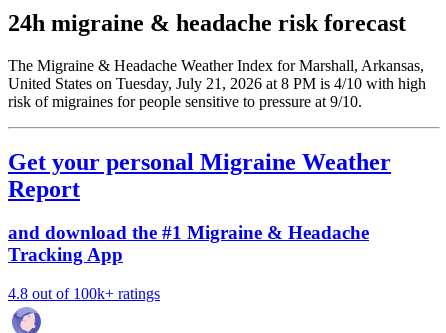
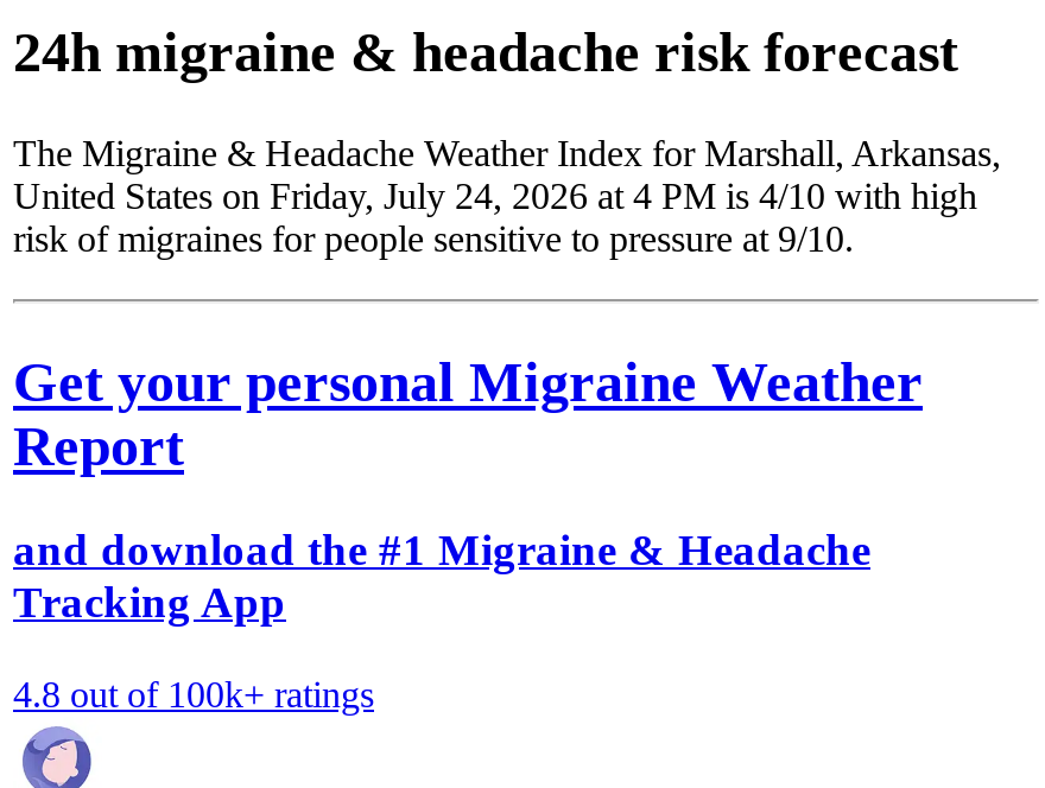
[8,75,426,92] United States on Tuesday, July 21, 2026 at 8 PM is 4/10 with high -> [13,175,977,215] United States on Friday, July 24, 2026 at 4 PM is 4/10 with high

